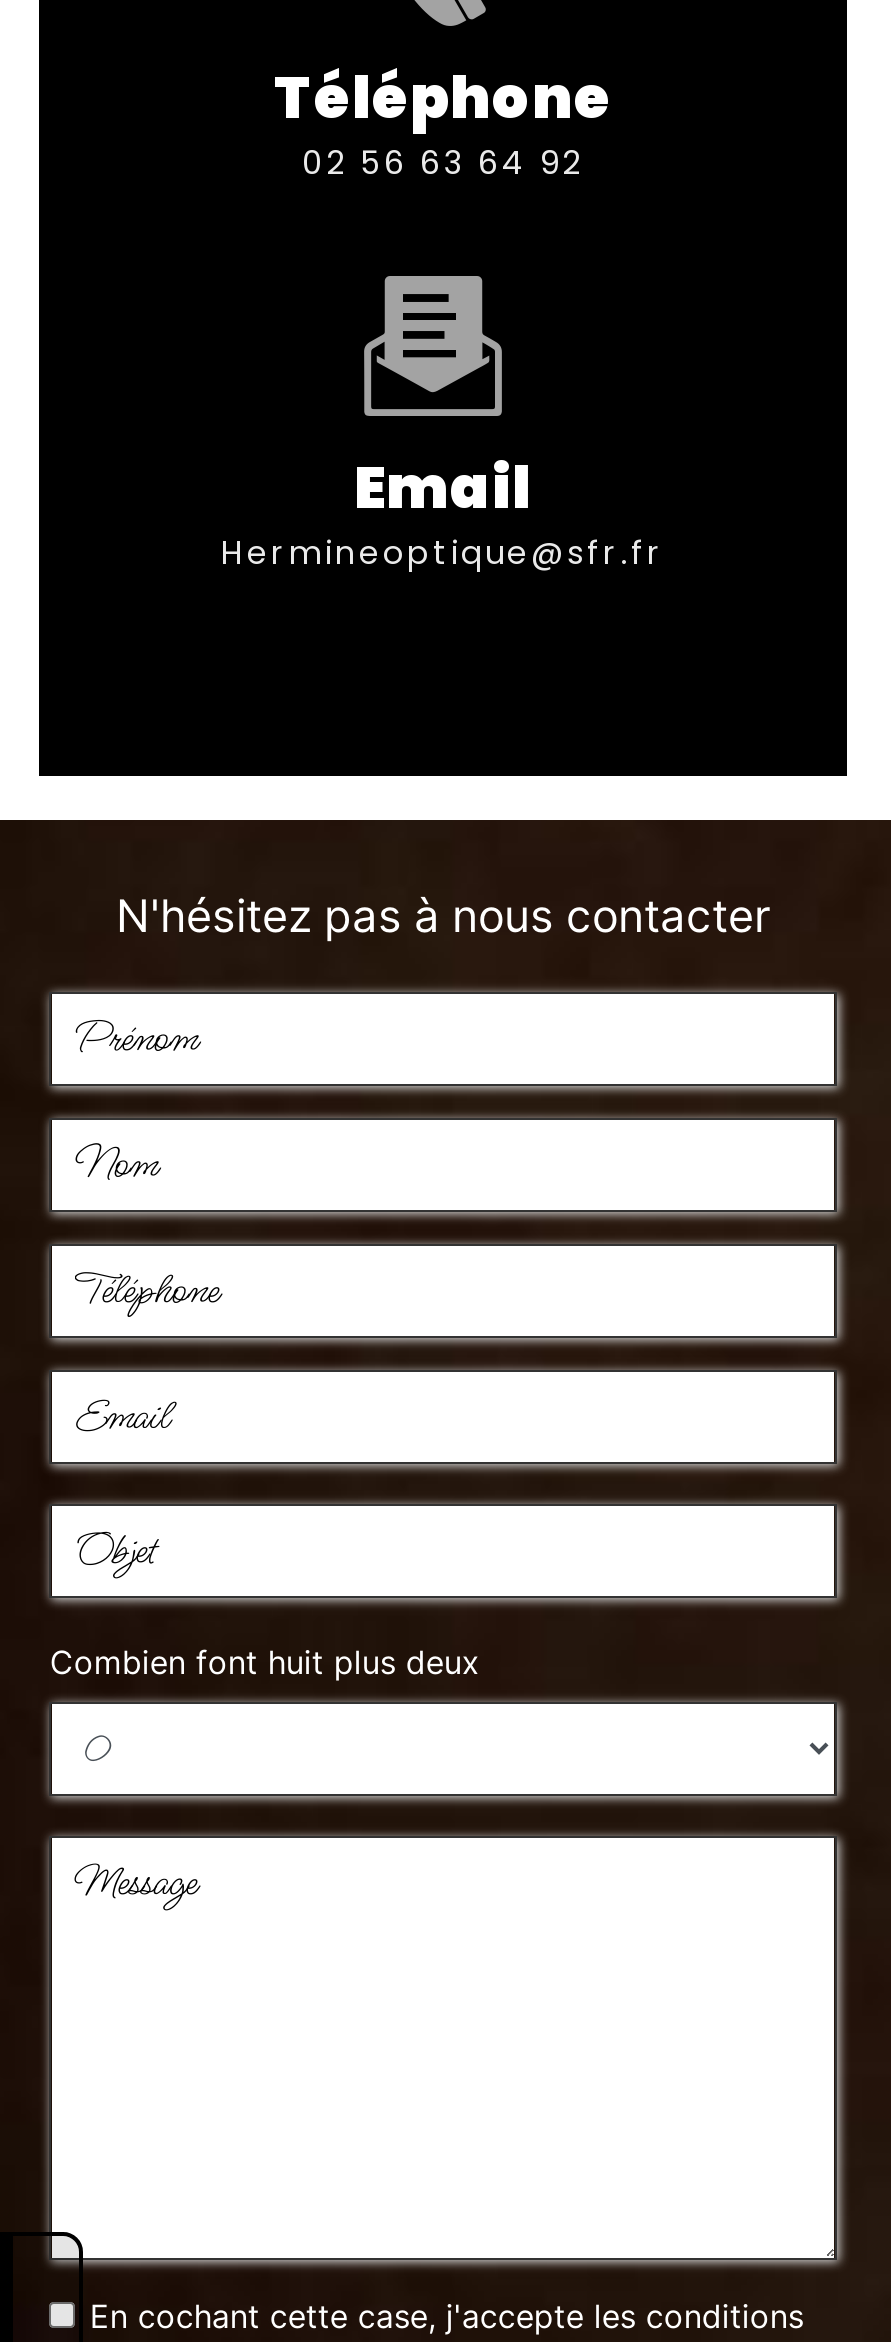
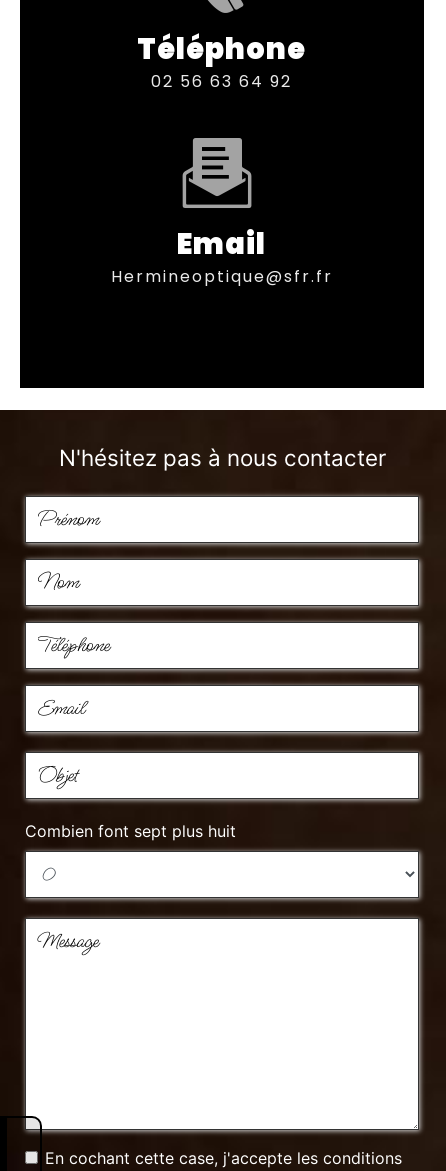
[50,1642,480,1682] Combien font huit plus deux -> [25,821,236,841] Combien font sept plus huit

